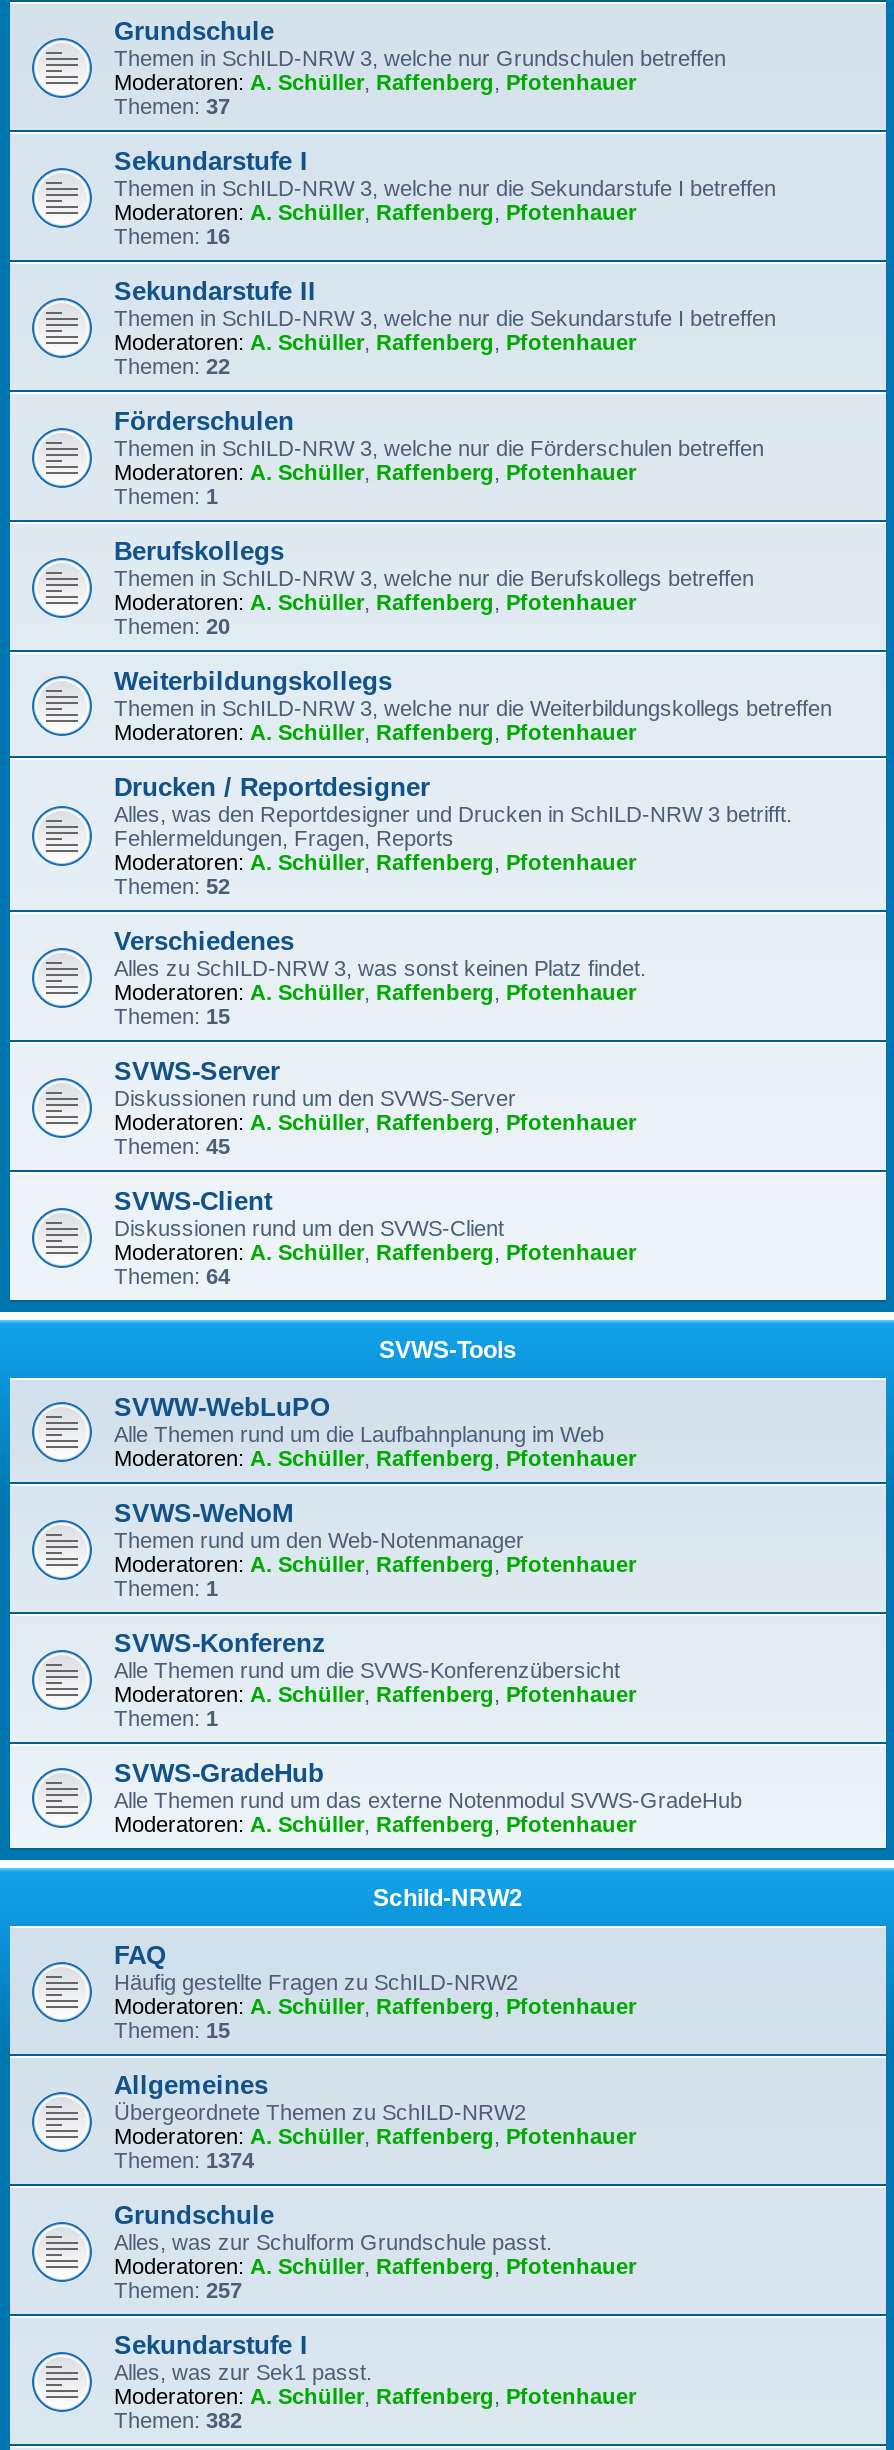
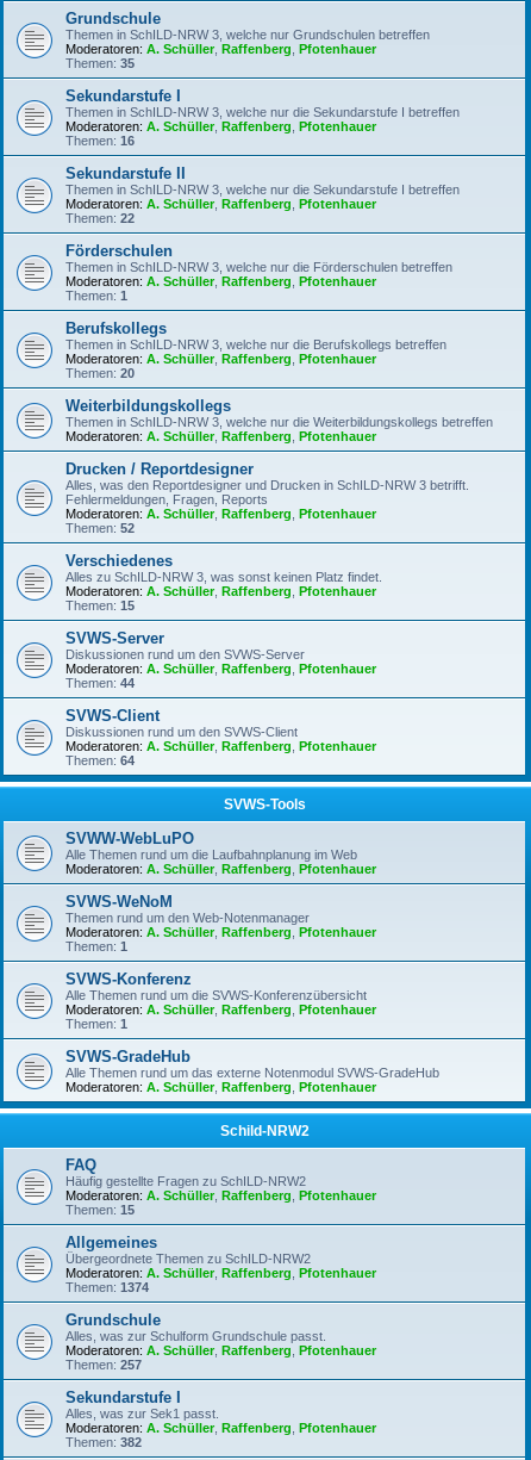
[114,94,230,118] Themen: 37 -> [65,56,135,70] Themen: 35
[114,1134,230,1158] Themen: 45 -> [65,676,135,690] Themen: 44

